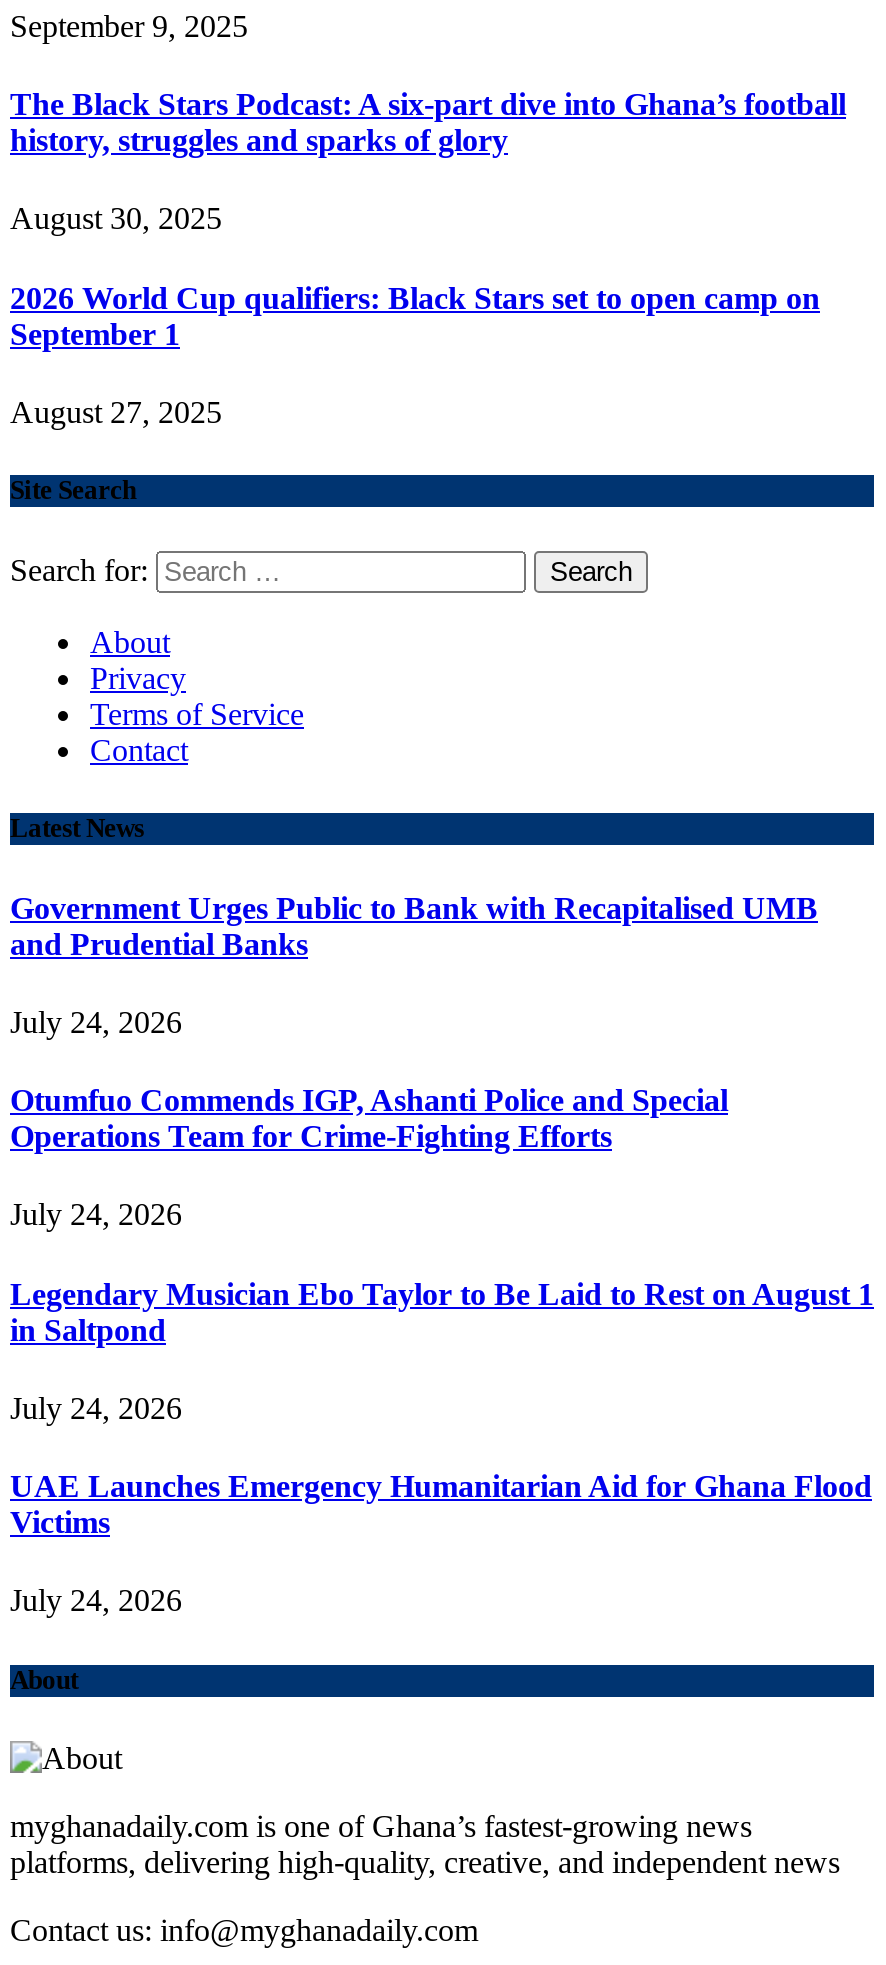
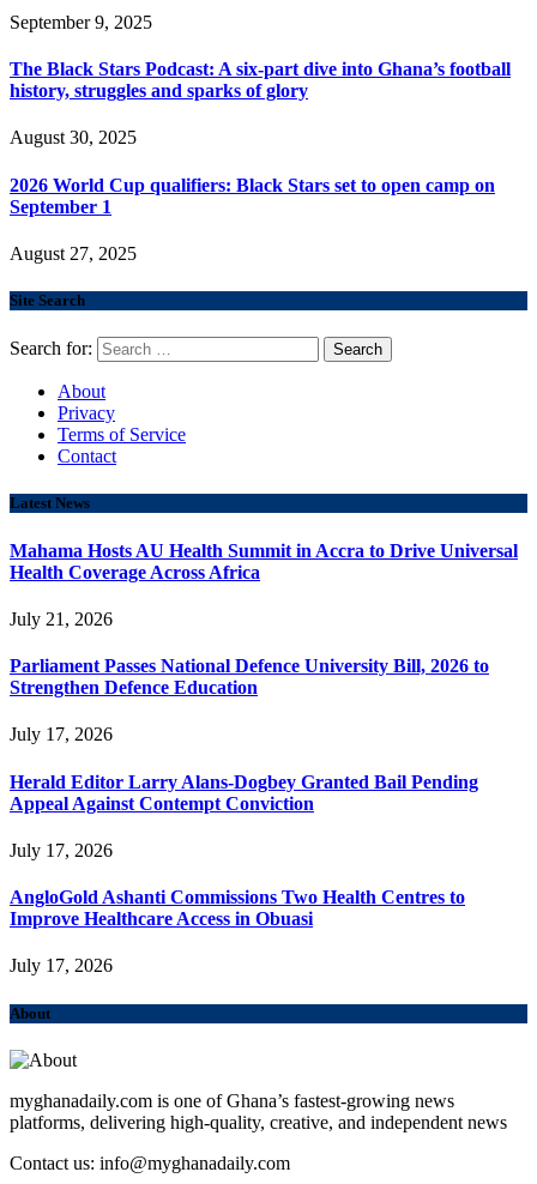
[10,890,818,960] Government Urges Public to Bank with Recapitalised UMB | and Prudential Banks -> [10,540,518,582] Mahama Hosts AU Health Summit in Accra to Drive Universal | Health Coverage Across Africa
[10,1005,182,1039] July 24, 2026 -> [10,609,113,629] July 21, 2026
[10,1083,728,1153] Otumfuo Commends IGP, Ashanti Police and Special | Operations Team for Crime-Fighting Efforts -> [10,656,489,698] Parliament Passes National Defence University Bill, 2026 to | Strengthen Defence Education
[10,1198,182,1232] July 24, 2026 -> [10,724,113,745] July 17, 2026
[10,1276,874,1346] Legendary Musician Ebo Taylor to Be Laid to Rest on August 1 | in Saltpond -> [10,771,478,813] Herald Editor Larry Alans-Dogbey Granted Bail Pending | Appeal Against Contempt Conviction
[10,1391,182,1425] July 24, 2026 -> [10,840,113,860] July 17, 2026
[10,1469,872,1539] UAE Launches Emergency Humanitarian Aid for Ghana Flood | Victims -> [10,887,465,929] AngloGold Ashanti Commissions Two Health Centres to | Improve Healthcare Access in Obuasi
[10,1584,182,1618] July 24, 2026 -> [10,956,113,976] July 17, 2026

